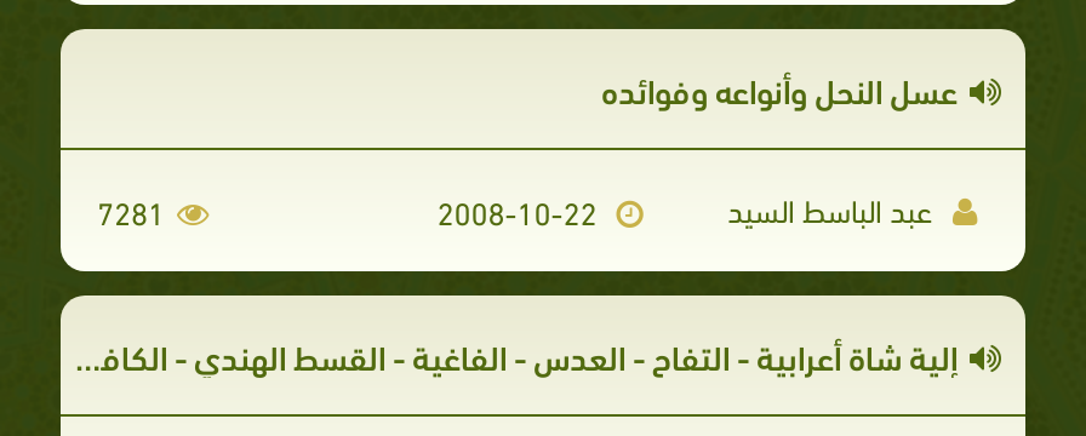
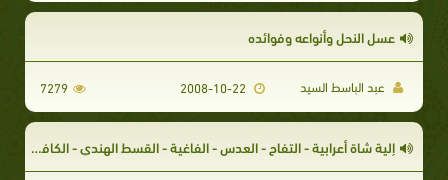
[97,187,165,235] 7281 -> [40,77,68,97] 7279

